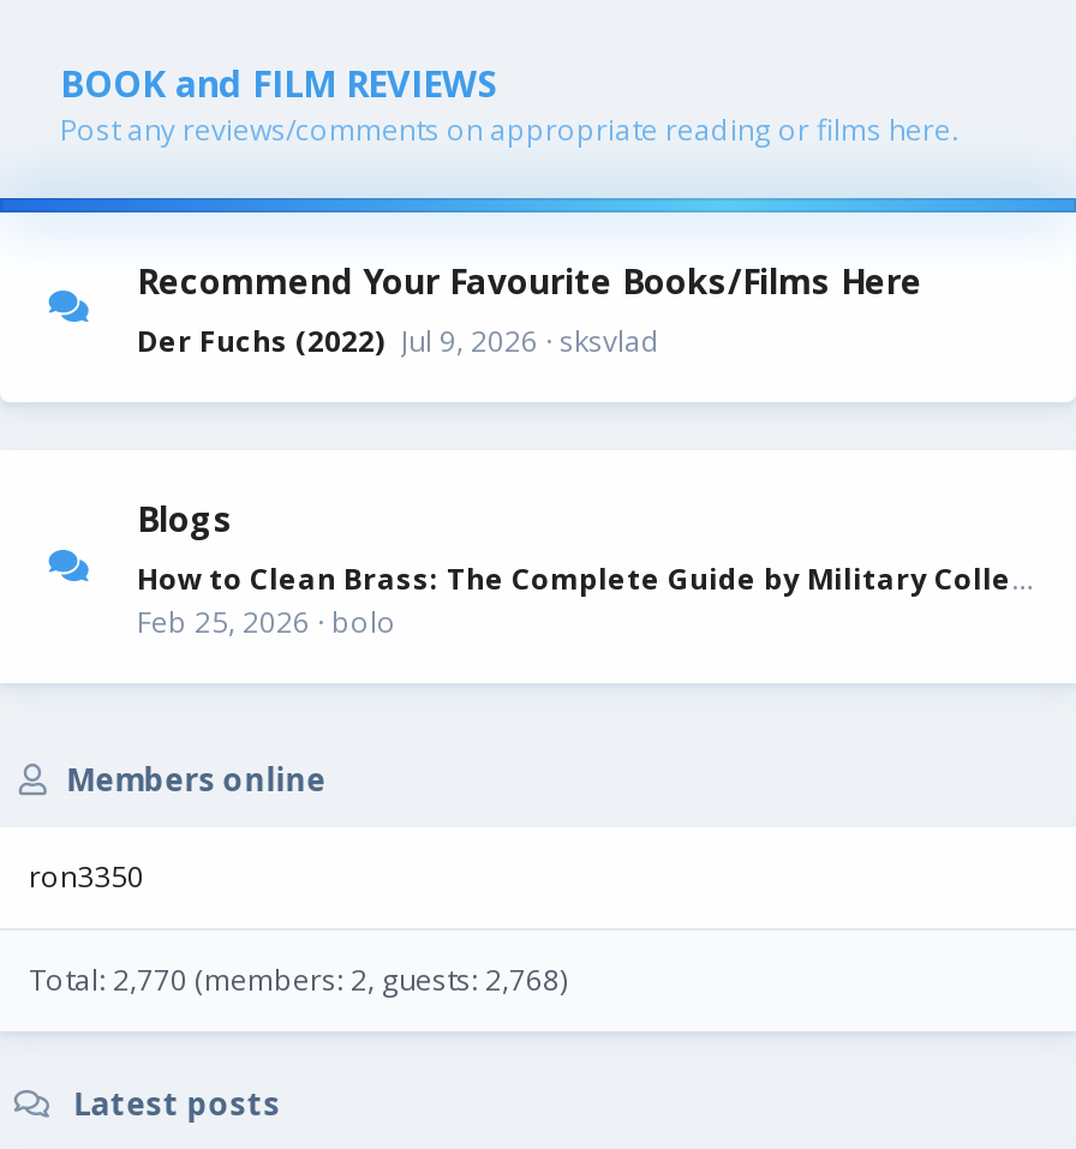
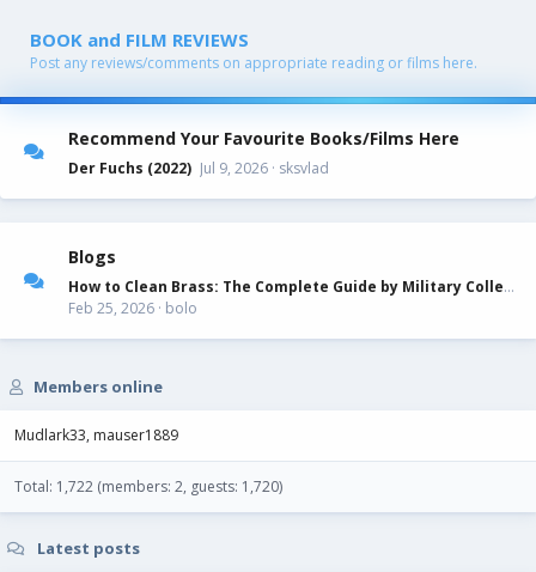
[29,856,144,897] ron3350 -> [14,425,178,445] Mudlark33 mauser1889
[29,959,567,1000] Total: 2,770 (members: 2, guests: 2,768) -> [14,476,282,497] Total: 1,722 (members: 2, guests: 1,720)

